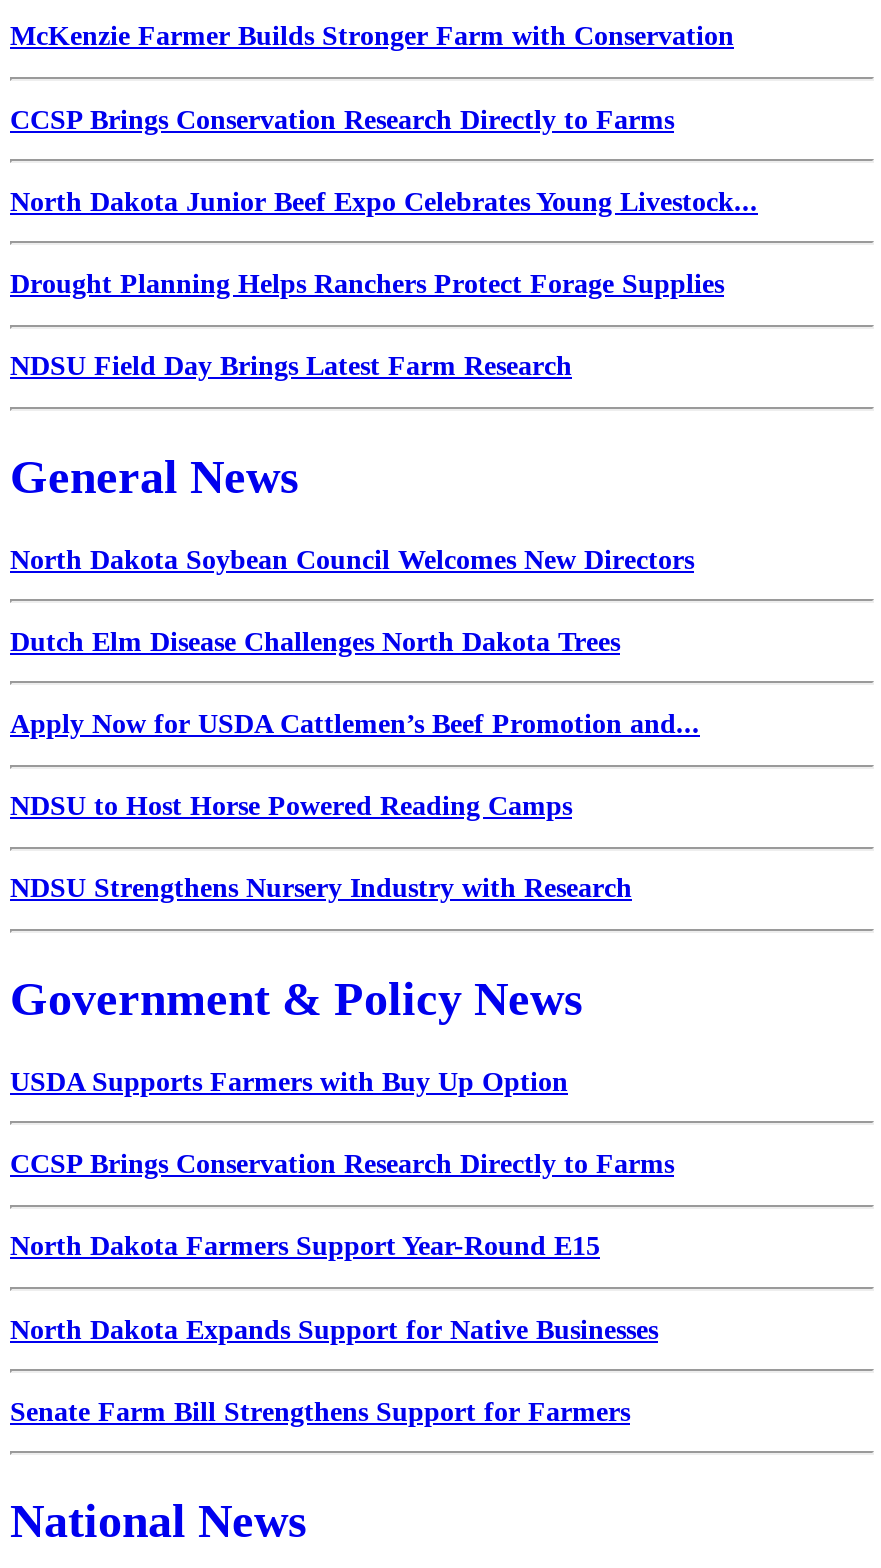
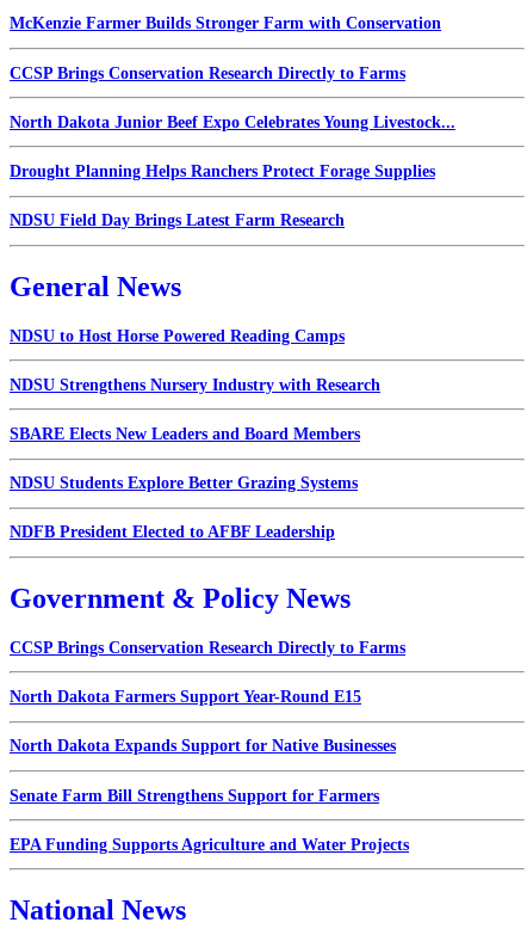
[10,544,700,739] North Dakota Soybean Council Welcomes New Directors | Dutch Elm Disease Challenges North Dakota Trees | Apply Now for USDA Cattlemen’s Beef Promotion and... -> none
moved [10,791,632,904] -> [10,327,380,394]: NDSU to Host Horse Powered Reading Camps | NDSU Strengthens Nursery Industry with Research
none -> [10,425,360,542] SBARE Elects New Leaders and Board Members | NDSU Students Explore Better Grazing Systems | NDFB President Elected to AFBF Leadership
[10,1067,568,1097] USDA Supports Farmers with Buy Up Option -> none
moved [10,1149,674,1427] -> [10,639,405,804]: CCSP Brings Conservation Research Directly to Farms | North Dakota Farmers Support Year-Round E15 | North Dakota Expands Support for Native Businesses | Senate Farm Bill Strengthens Support for Farmers
none -> [10,836,409,854] EPA Funding Supports Agriculture and Water Projects

